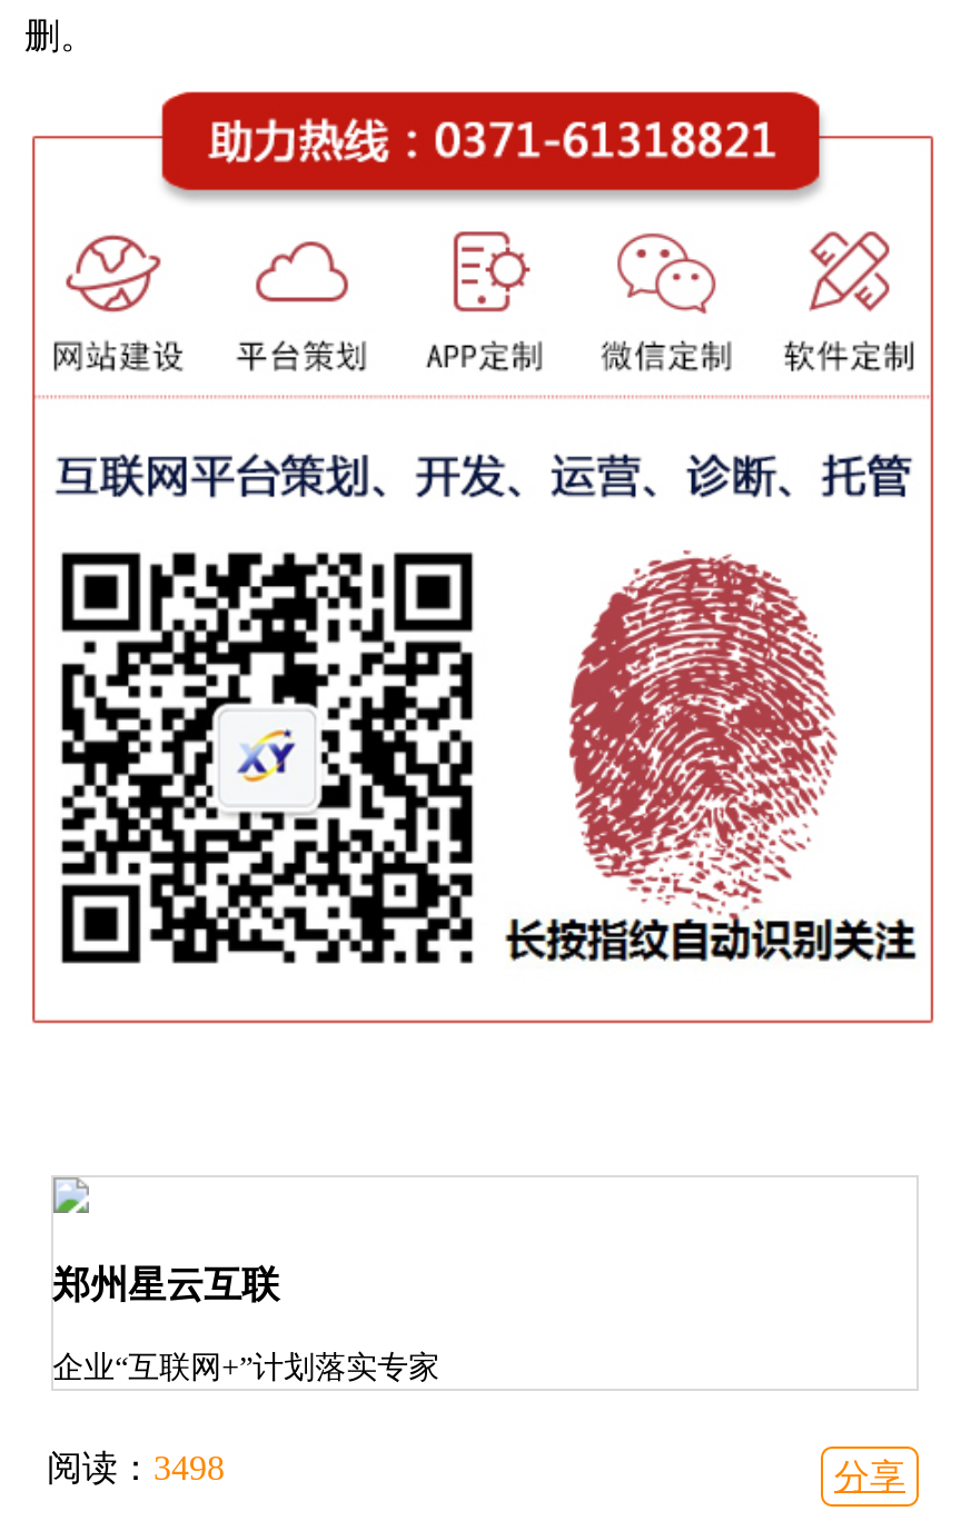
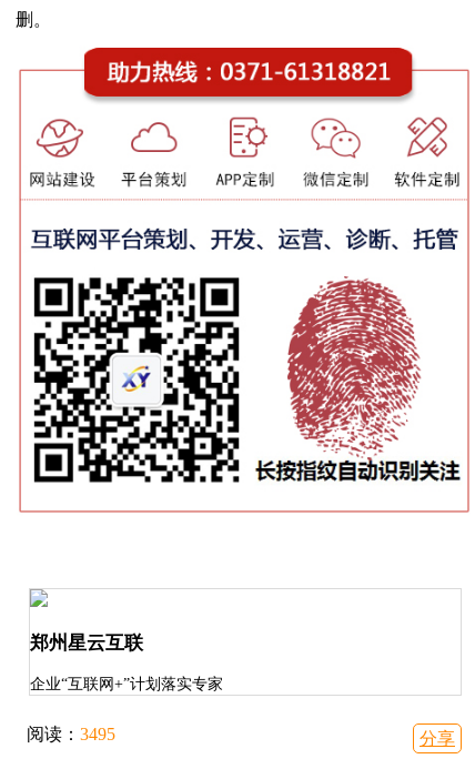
[47,1449,225,1487] 阅读：3498 -> [27,725,115,744] 阅读：3495

